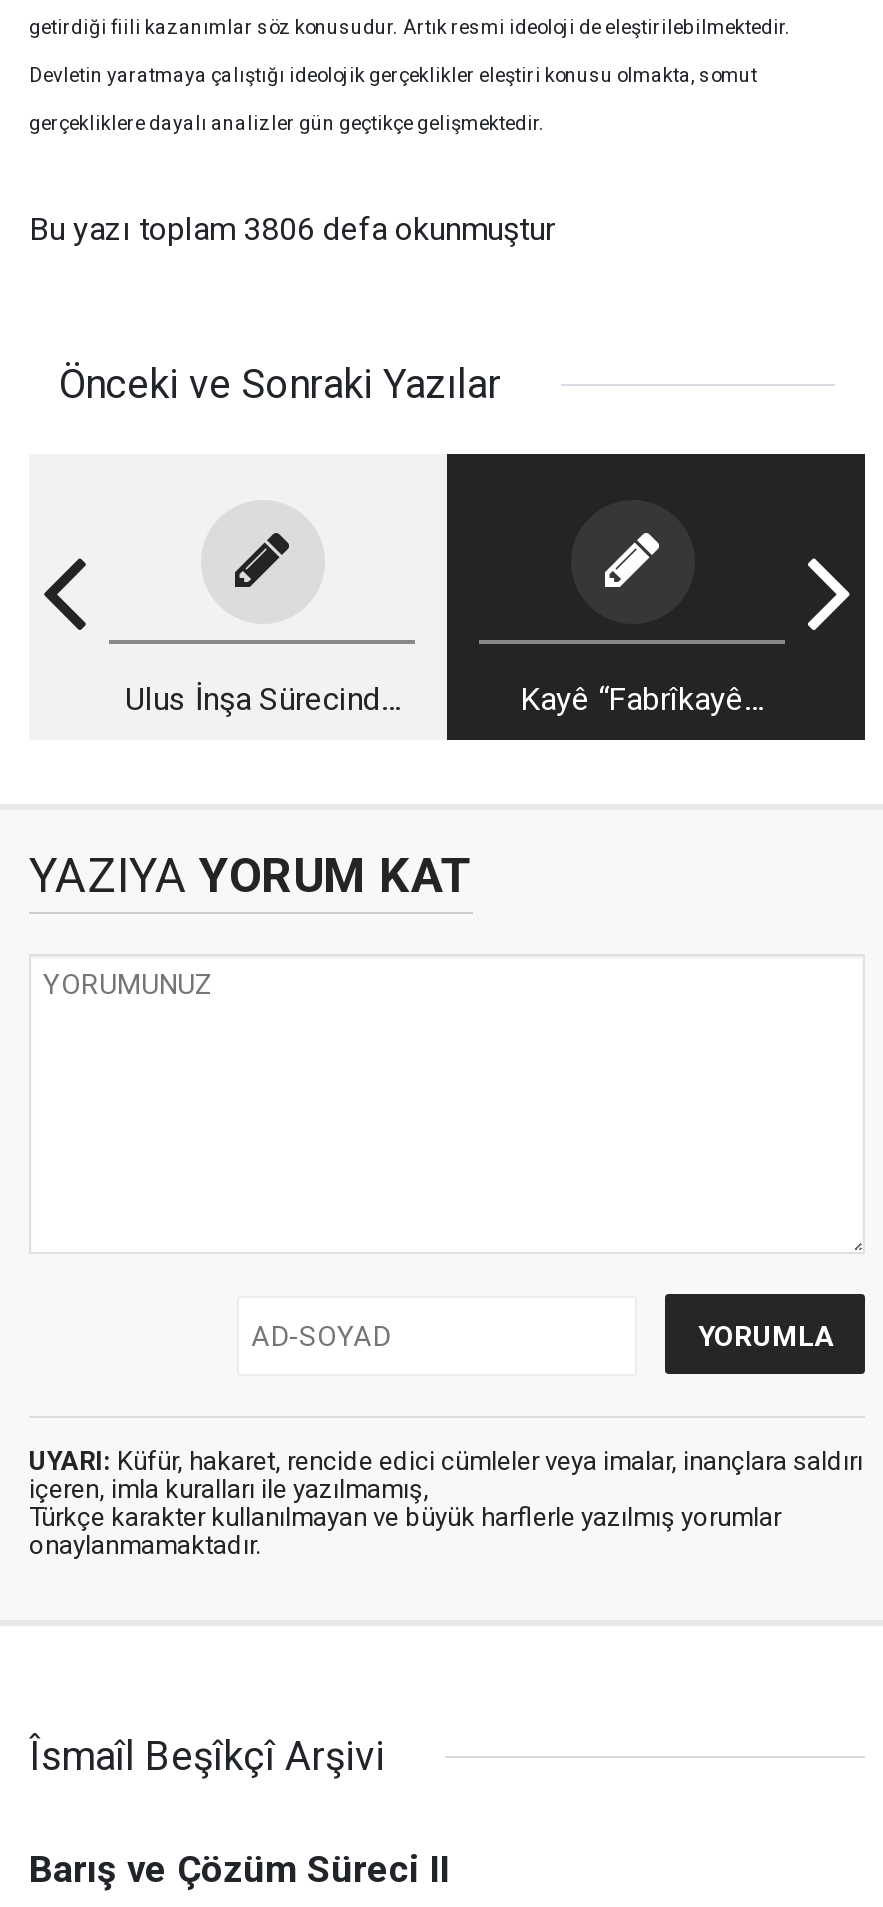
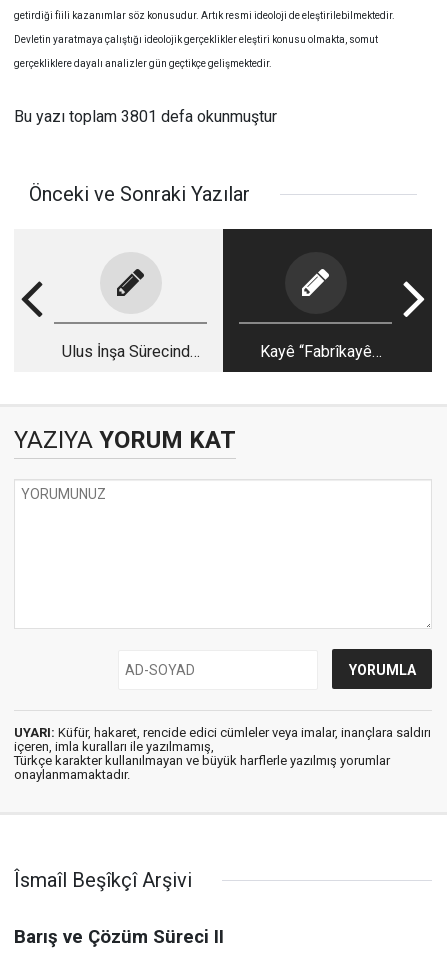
[29,210,555,248] Bu yazı toplam 3806 defa okunmuştur -> [14,107,277,126] Bu yazı toplam 3801 defa okunmuştur

